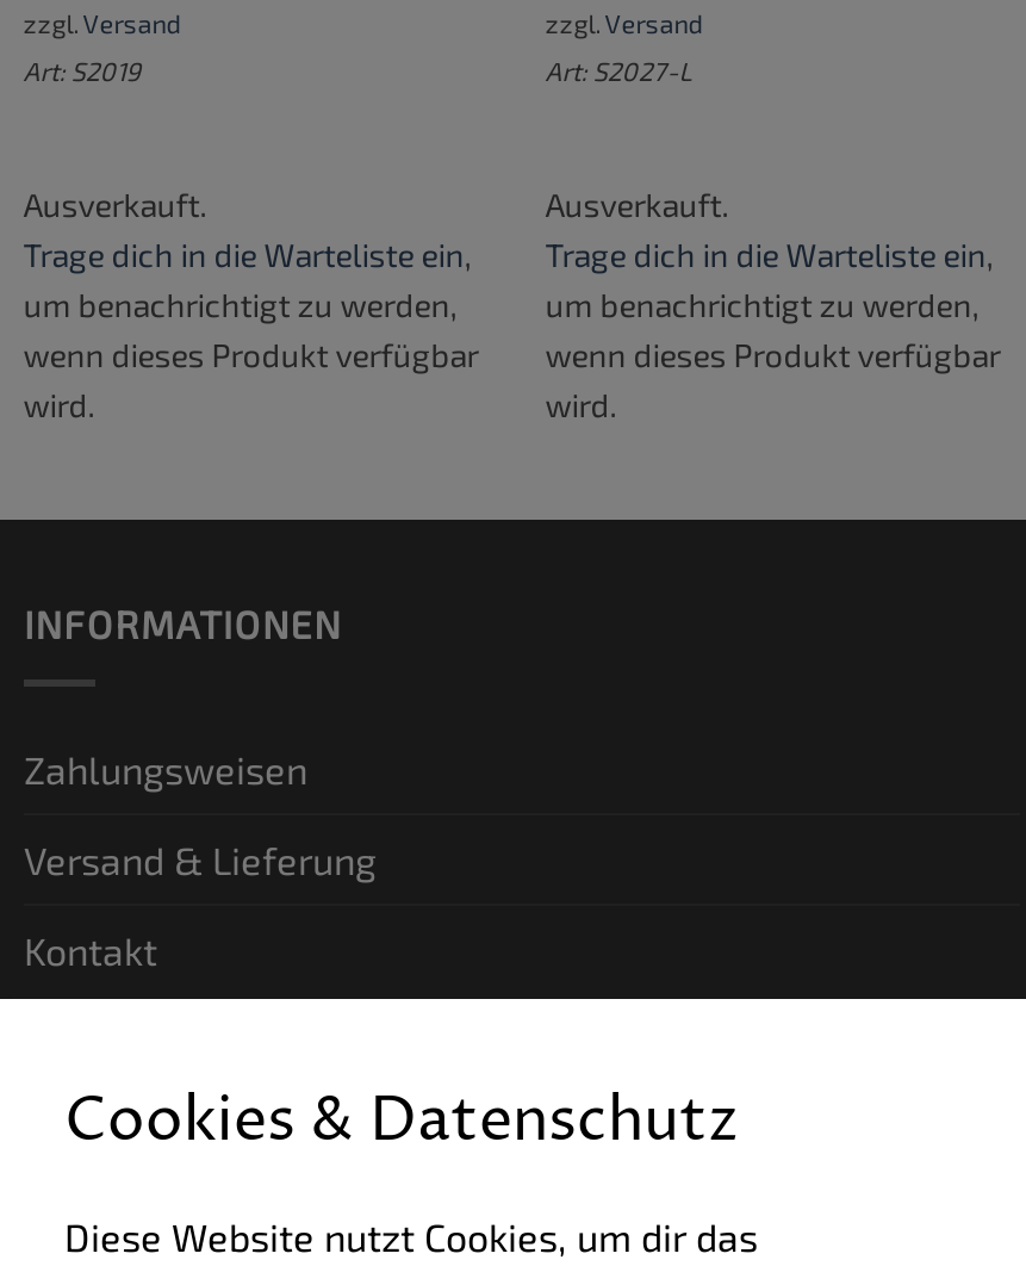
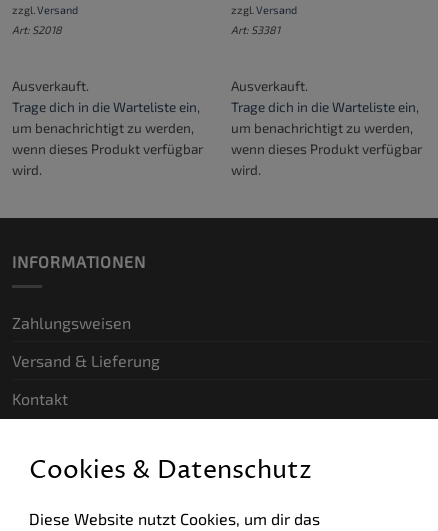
[23,54,140,85] Art: S2019 -> [12,23,62,36] Art: S2018
[545,54,693,85] Art: S2027-L -> [231,23,280,36] Art: S3381

